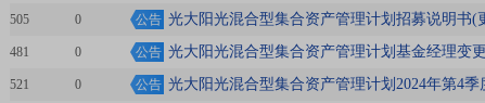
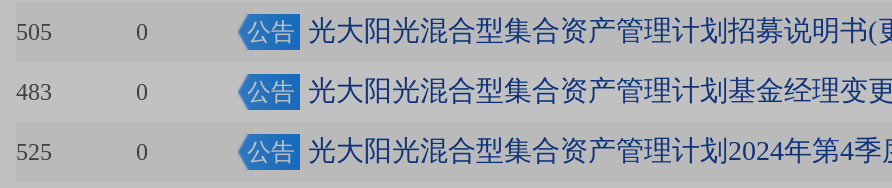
[10,44,29,60] 481 -> [16,78,52,106] 483
[10,77,29,92] 521 -> [16,138,52,166] 525

